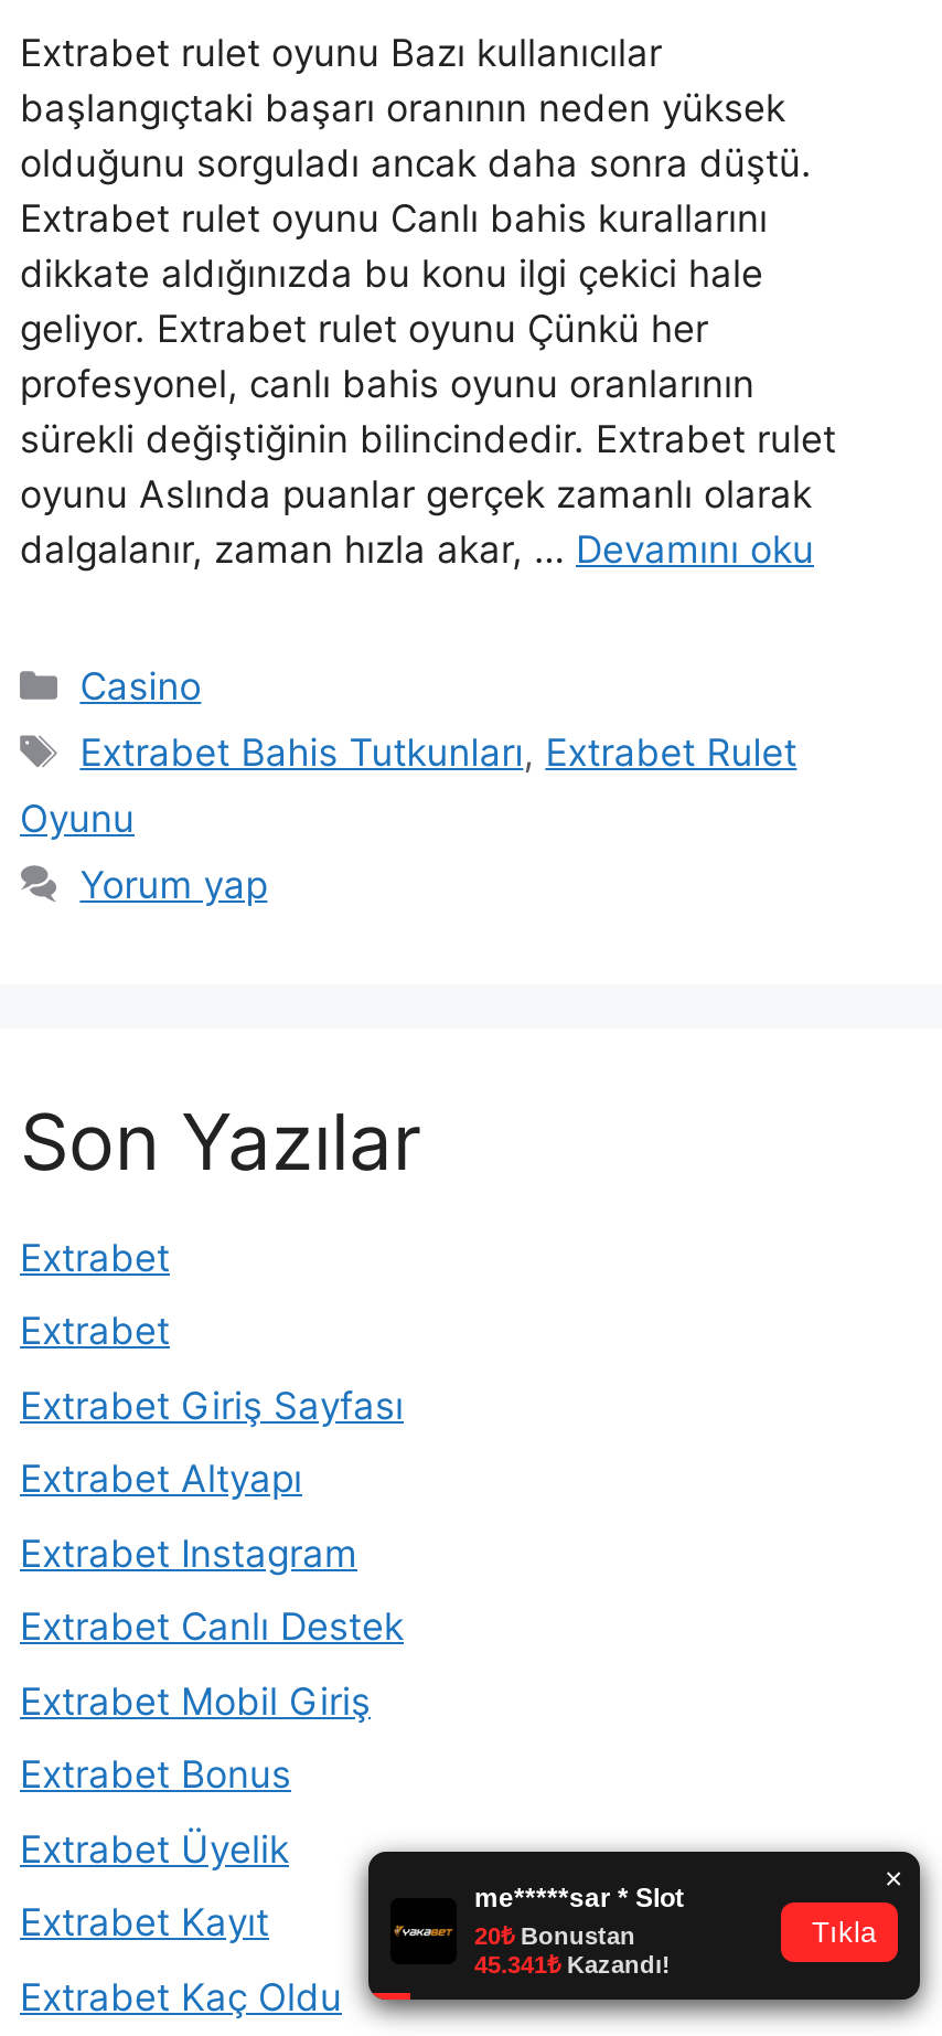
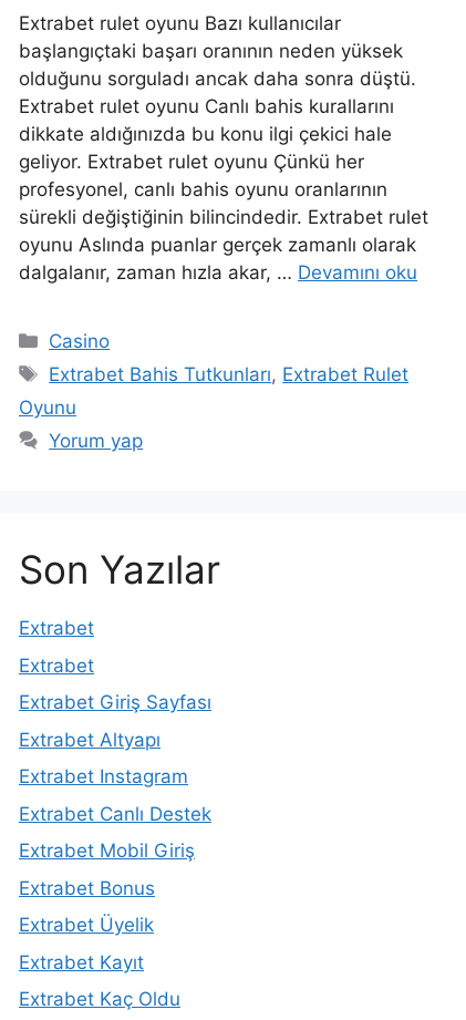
[355,1846,933,2023] [image] -> none

